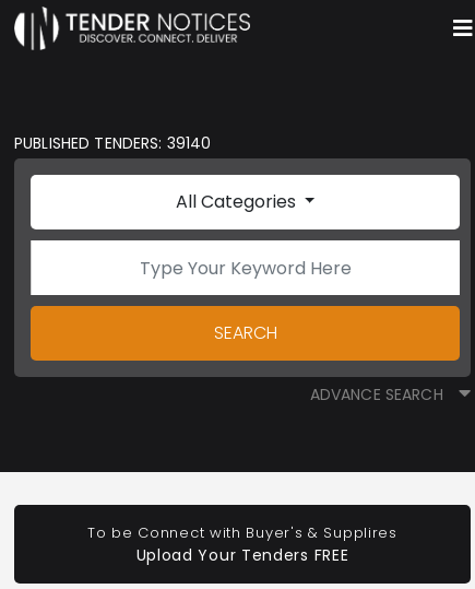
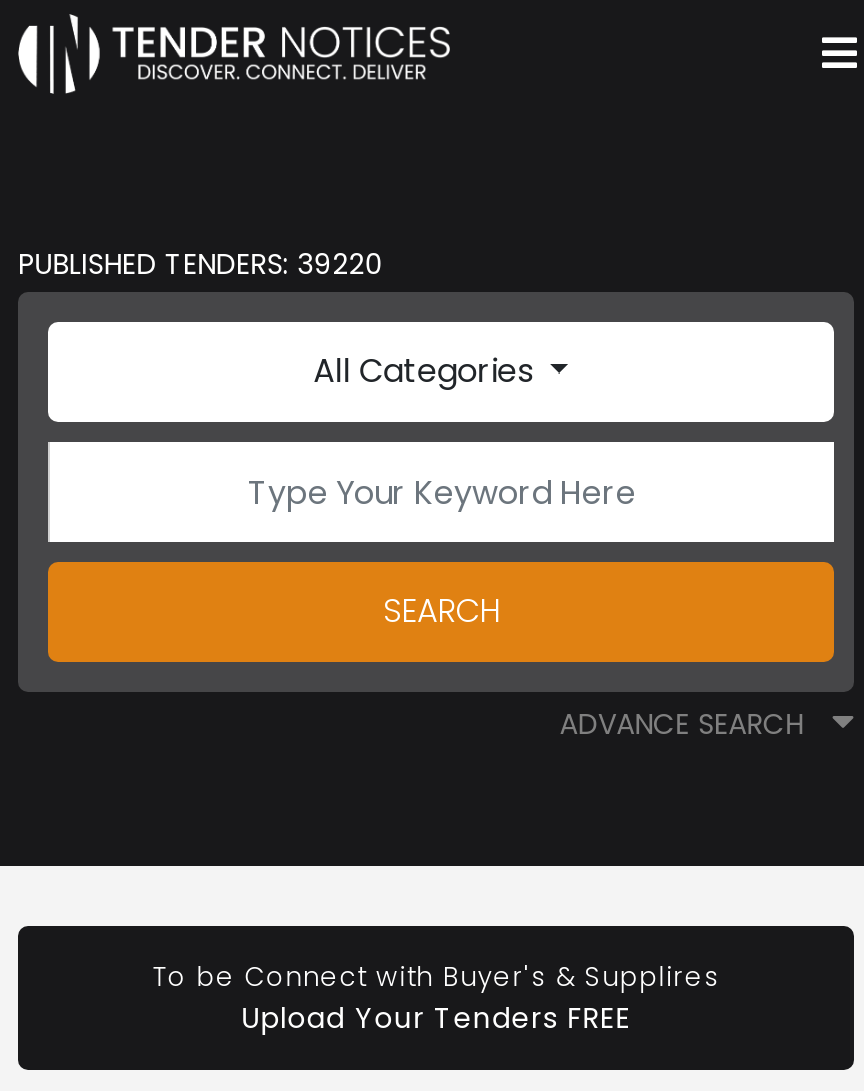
[14,132,211,154] PUBLISHED TENDERS: 39140 -> [18,244,383,284] PUBLISHED TENDERS: 39220

